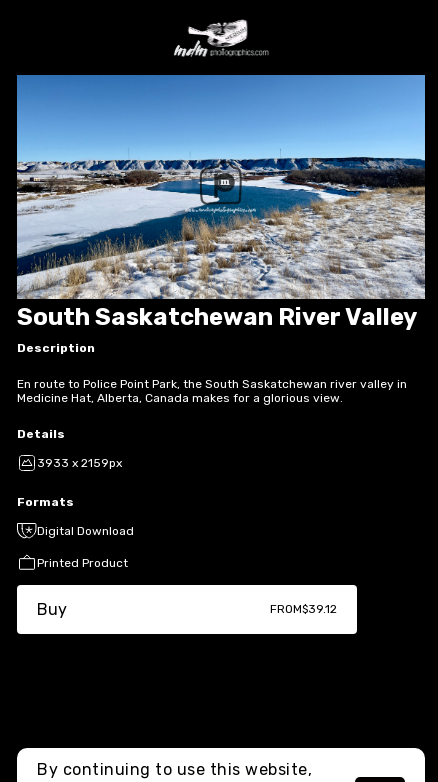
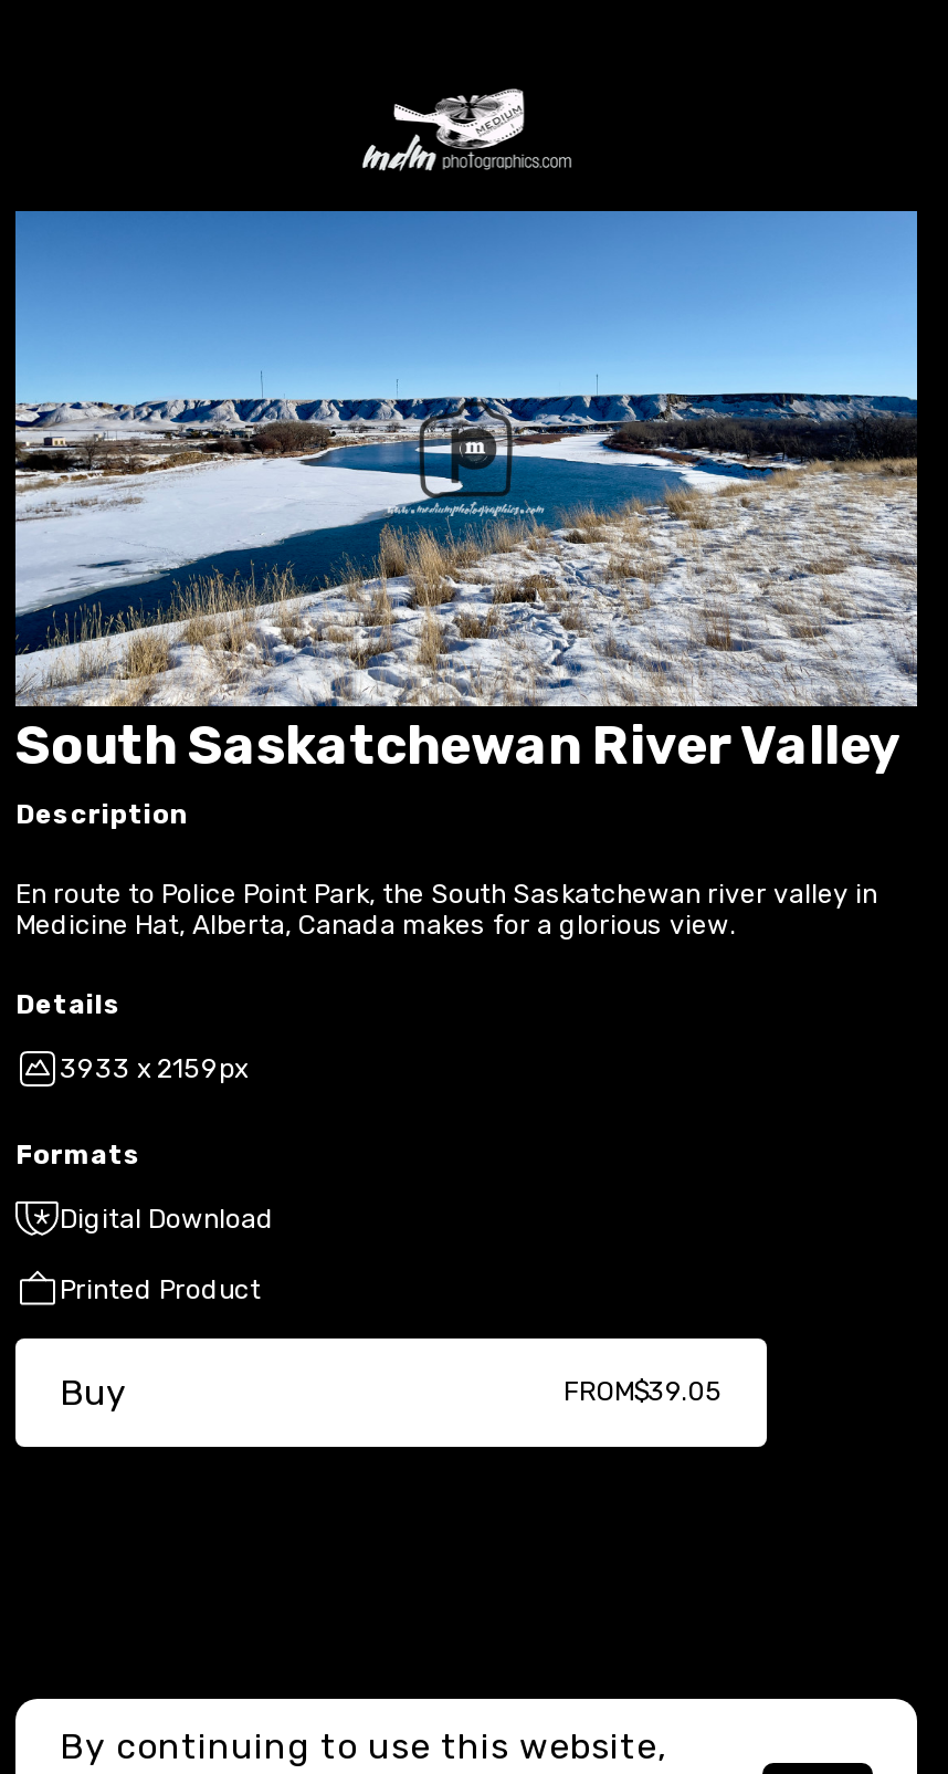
[270,602,337,616] FROM$39.12 -> [563,1377,723,1408] FROM$39.05

